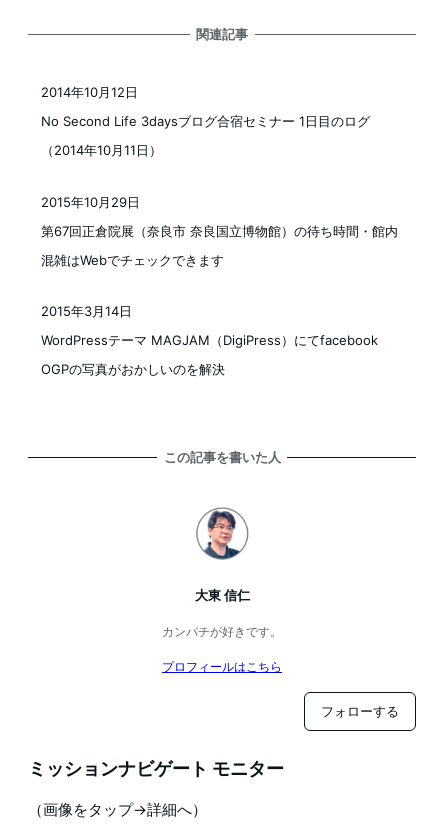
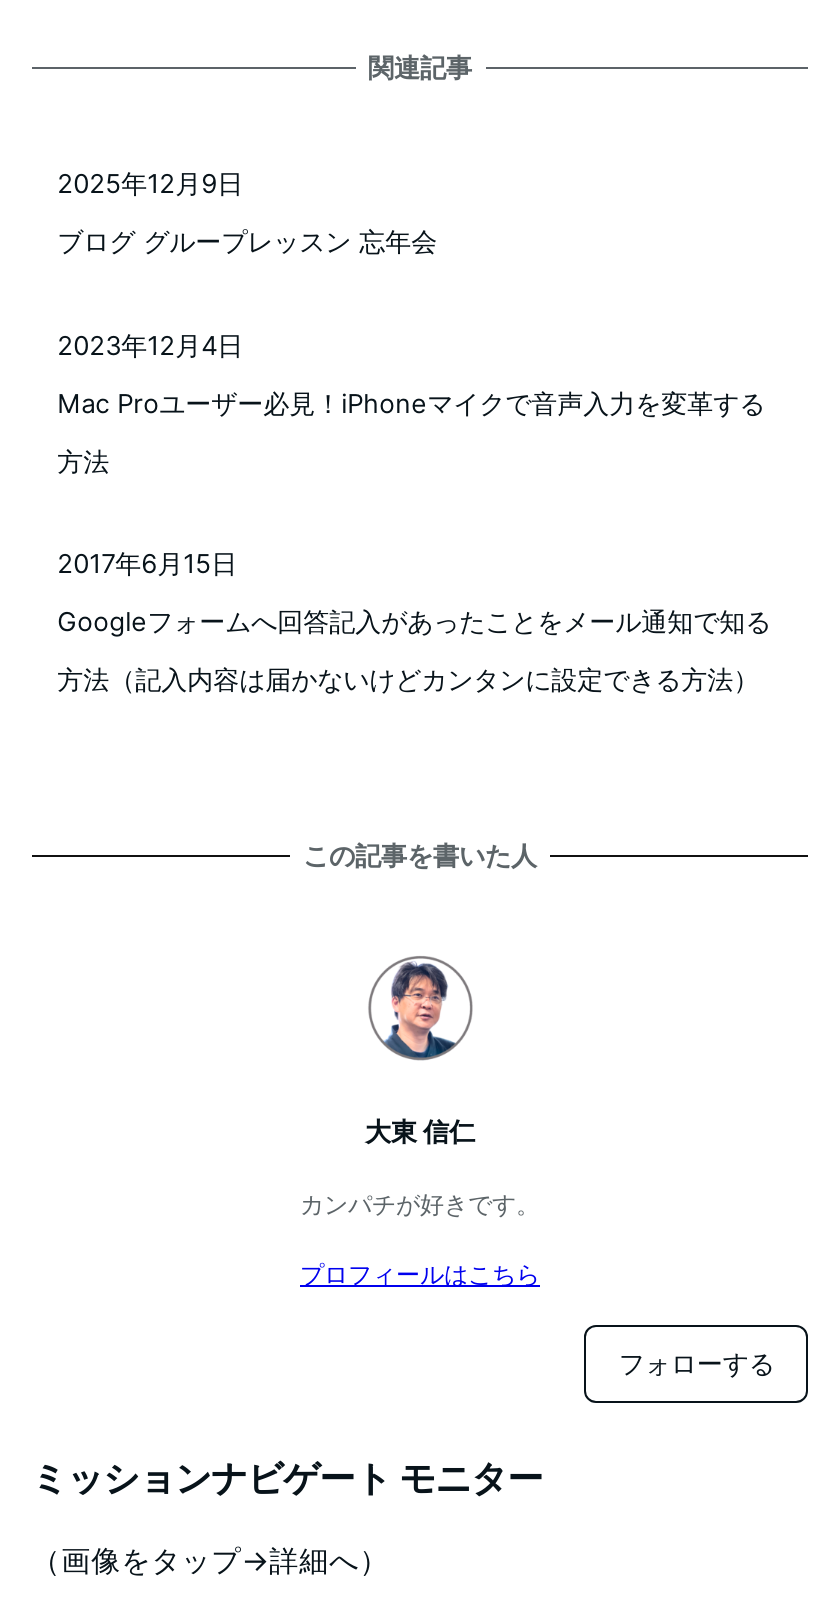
[41,84,138,100] 2014年10月12日 -> [57,167,243,199] 2025年12月9日
[41,113,370,158] No Second Life 3daysブログ合宿セミナー 1日目のログ | （2014年10月11日） -> [57,225,437,257] ブログ グループレッスン 忘年会
[41,193,140,209] 2015年10月29日 -> [57,328,243,360] 2023年12月4日
[41,222,398,238] 第67回正倉院展（奈良市 奈良国立博物館）の待ち時間・館内 -> [57,386,765,418] Mac Proユーザー必見！iPhoneマイクで音声入力を変革する
[41,251,224,267] 混雑はWebでチェックできます -> [57,444,109,476] 方法
[41,303,132,319] 2015年3月14日 -> [57,547,237,579] 2017年6月15日
[41,332,378,348] WordPressテーマ MAGJAM（DigiPress）にてfacebook -> [57,605,771,637] Googleフォームへ回答記入があったことをメール通知で知る
[41,361,225,377] OGPの写真がおかしいのを解決 -> [57,663,759,695] 方法（記入内容は届かないけどカンタンに設定できる方法）

